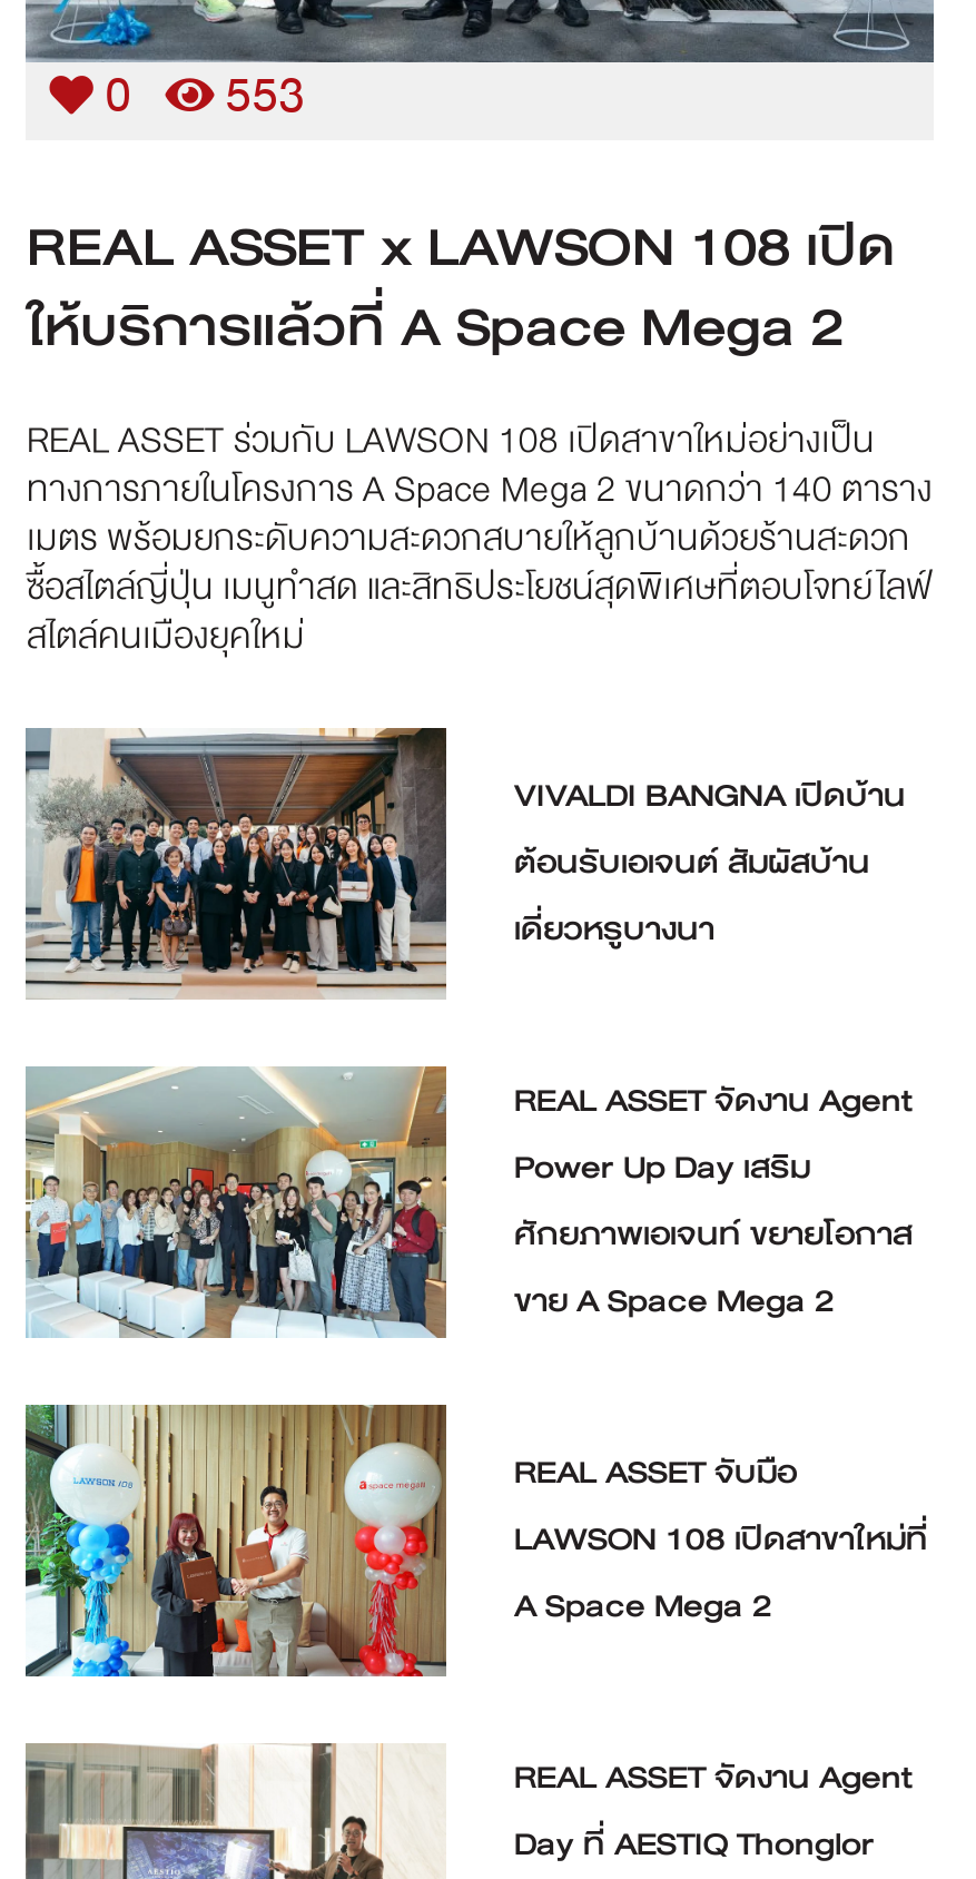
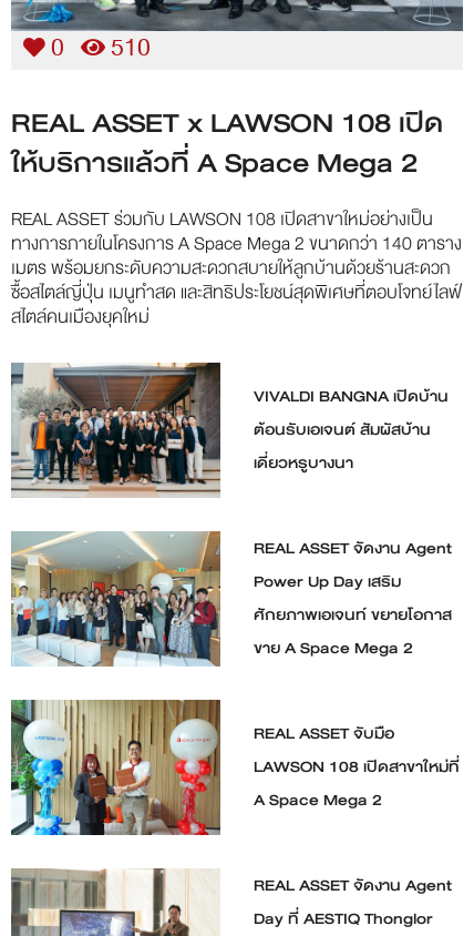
[94,54,305,139] 0 553 -> [45,27,150,69] 0 510

